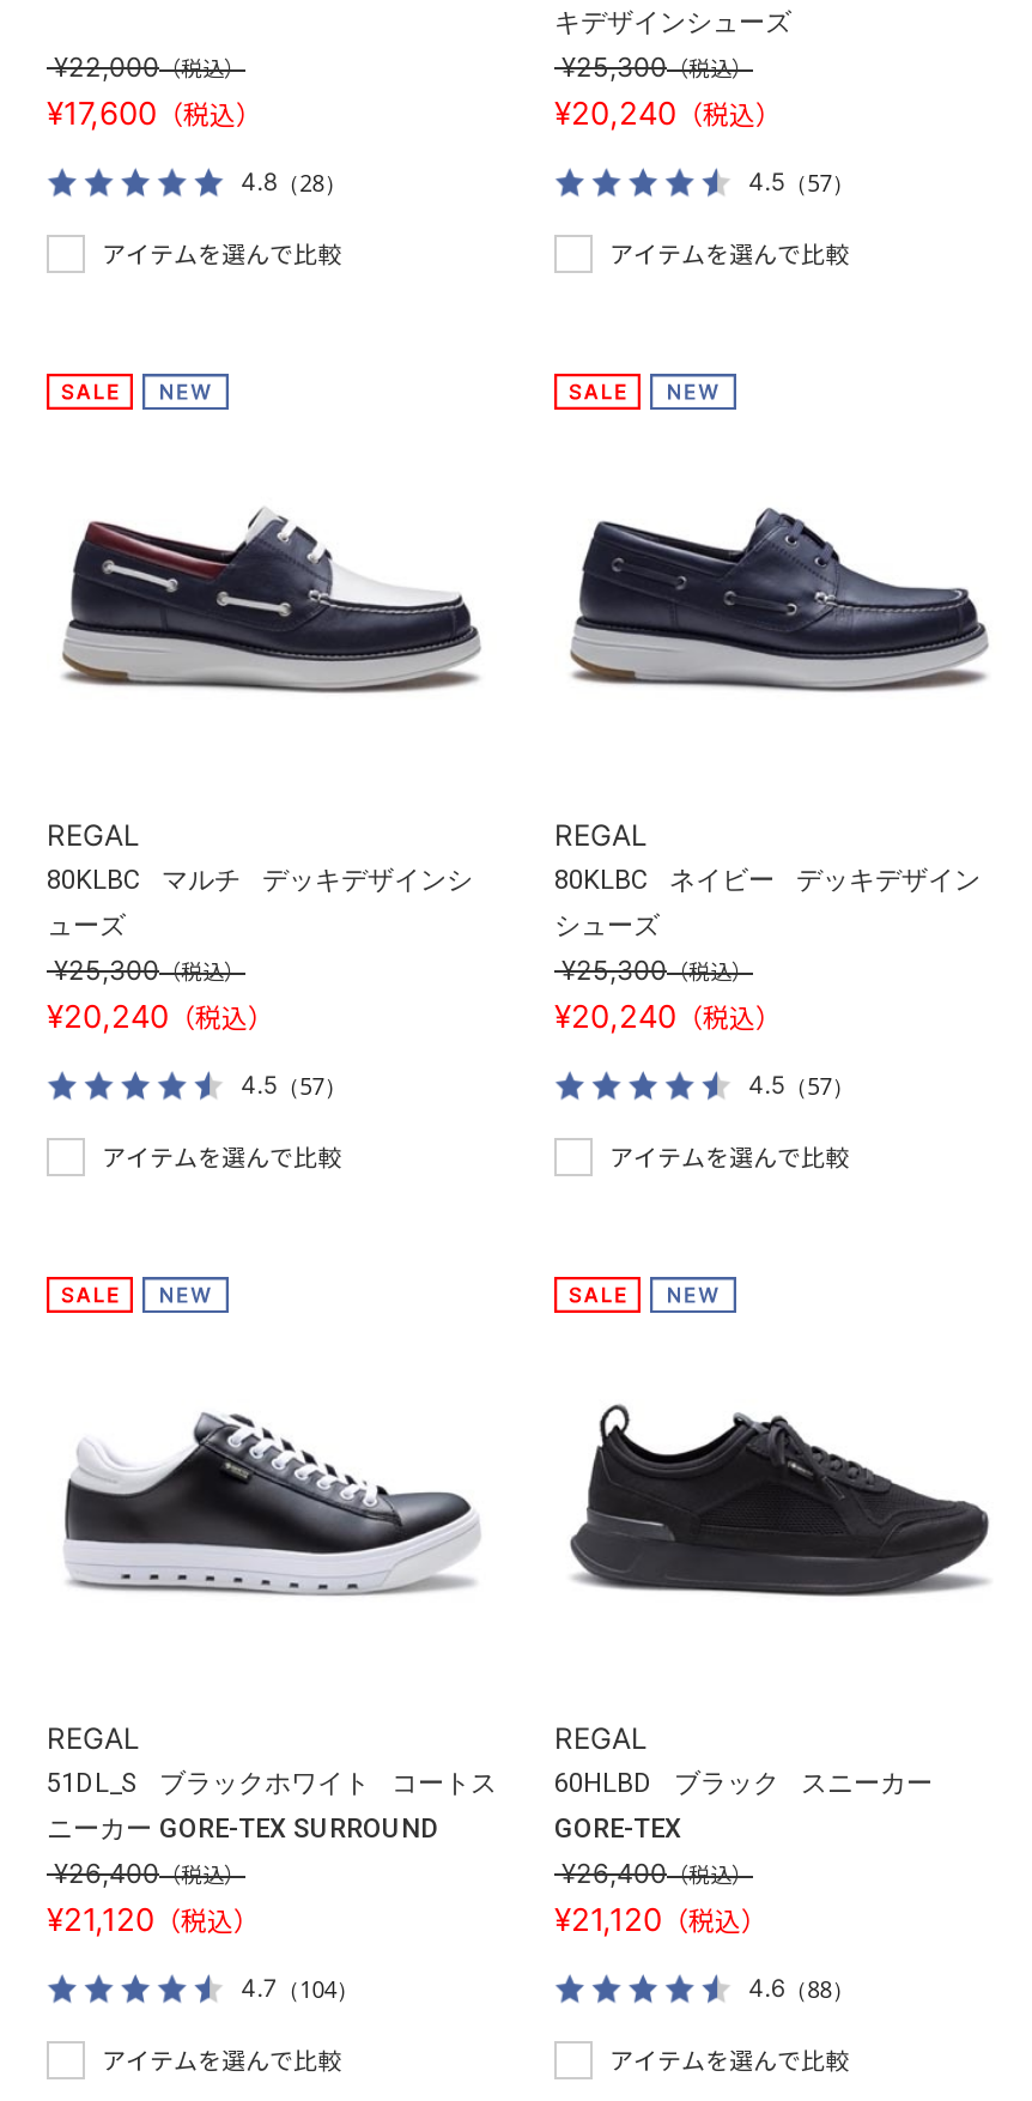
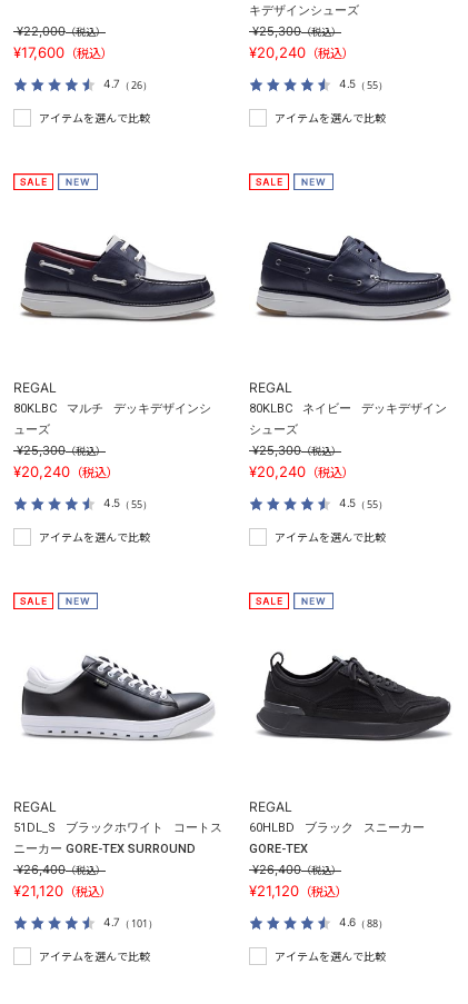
[241,166,346,198] 4.8（28） -> [103,77,153,92] 4.7（26）
[748,166,854,198] 4.5（57） -> [339,77,388,92] 4.5（55）
[241,1069,346,1101] 4.5（57） -> [103,496,153,511] 4.5（55）
[748,1069,854,1101] 4.5（57） -> [339,496,388,511] 4.5（55）
[241,1972,359,2004] 4.7（104） -> [103,915,158,930] 4.7（101）

